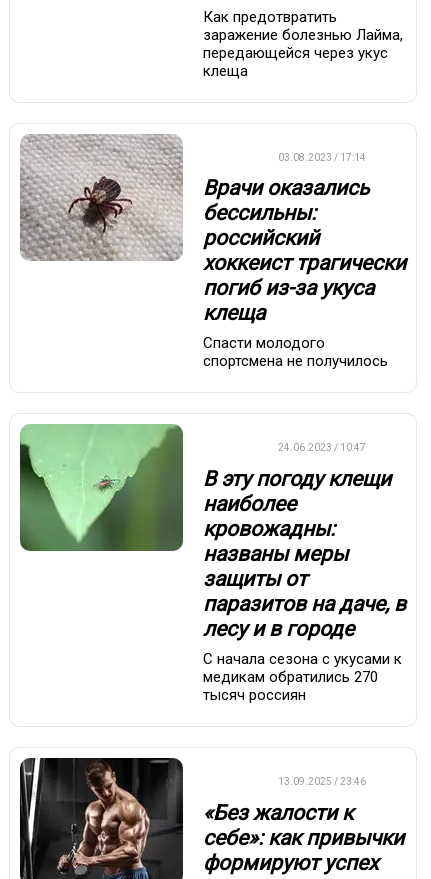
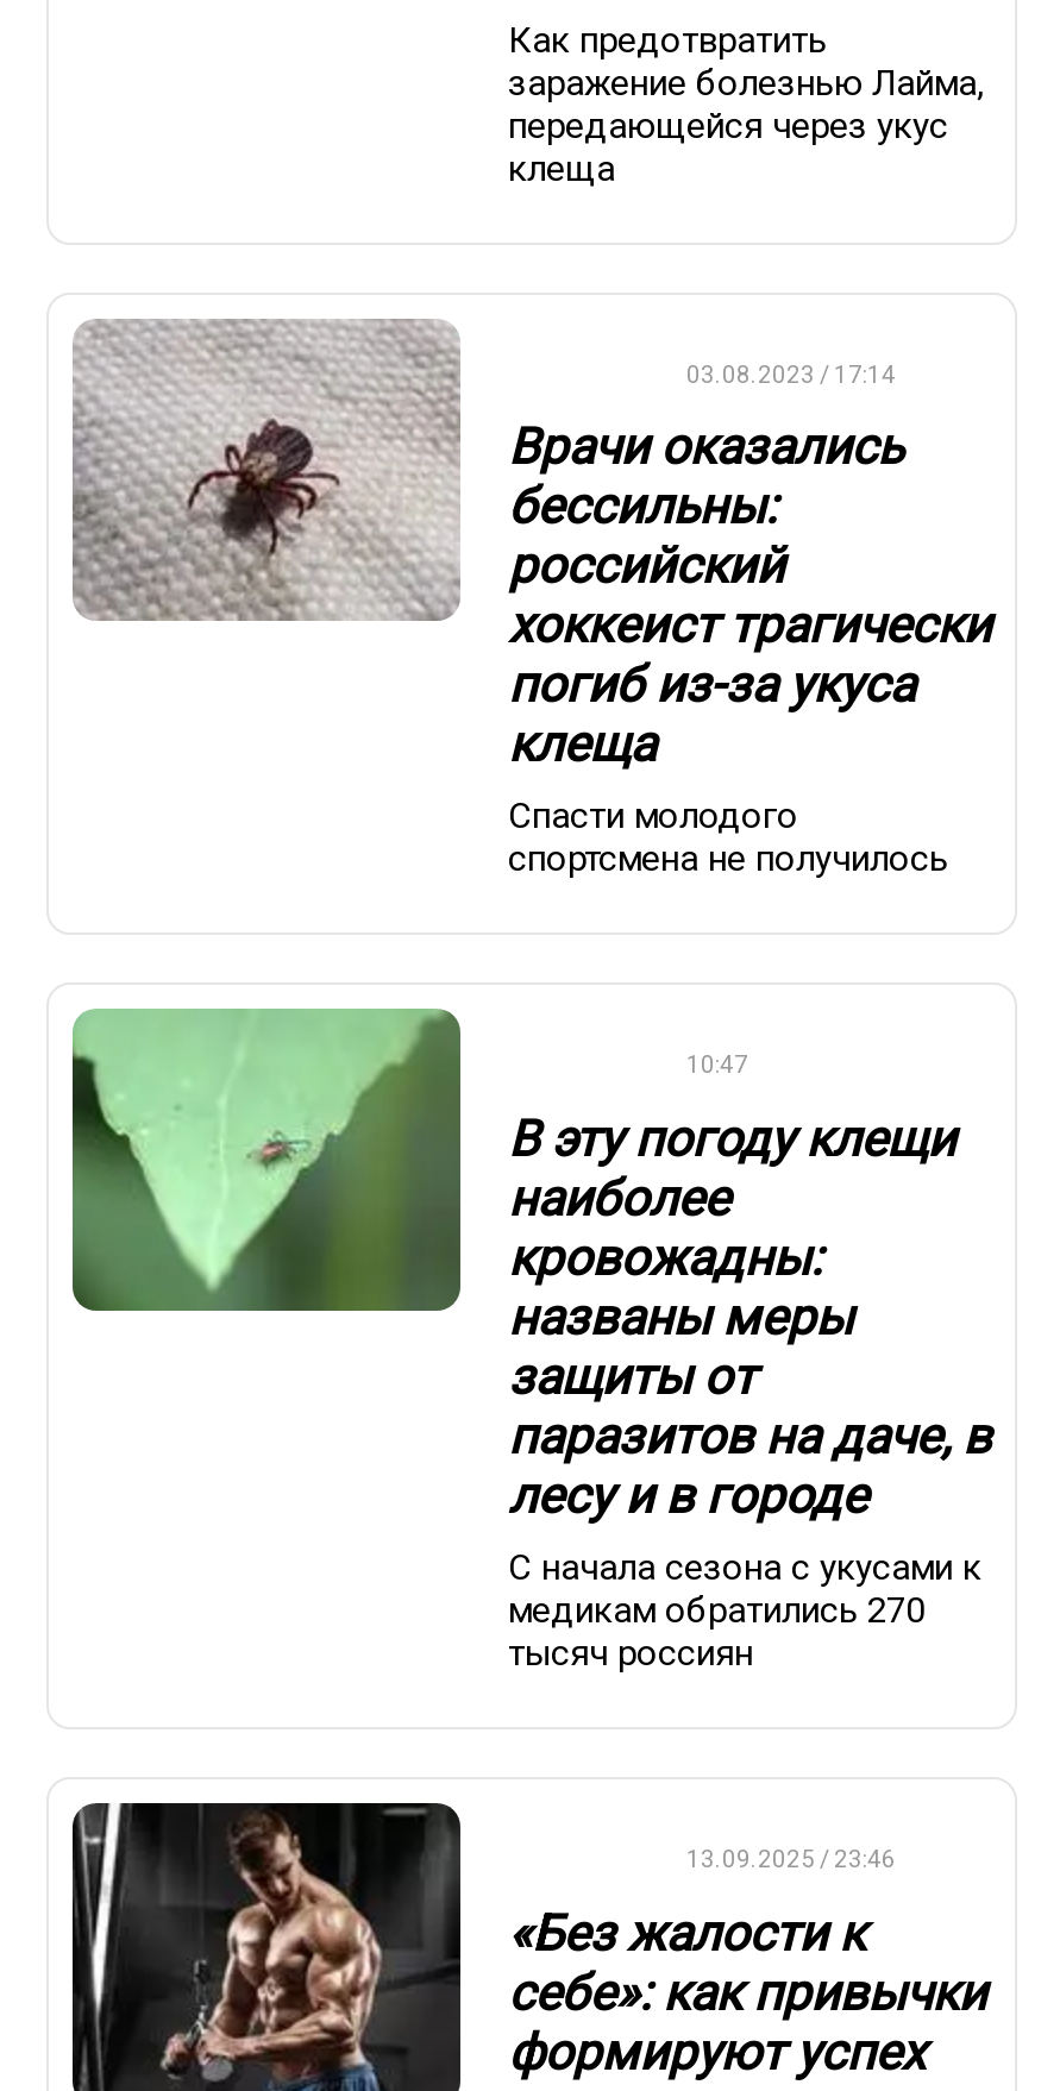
[278,442,366,453] 24.06.2023 / 10:47 -> [686,1052,748,1078] 10:47

